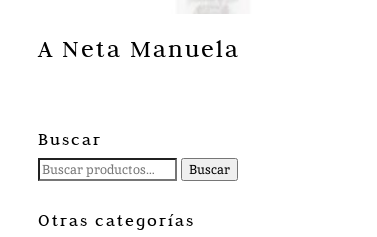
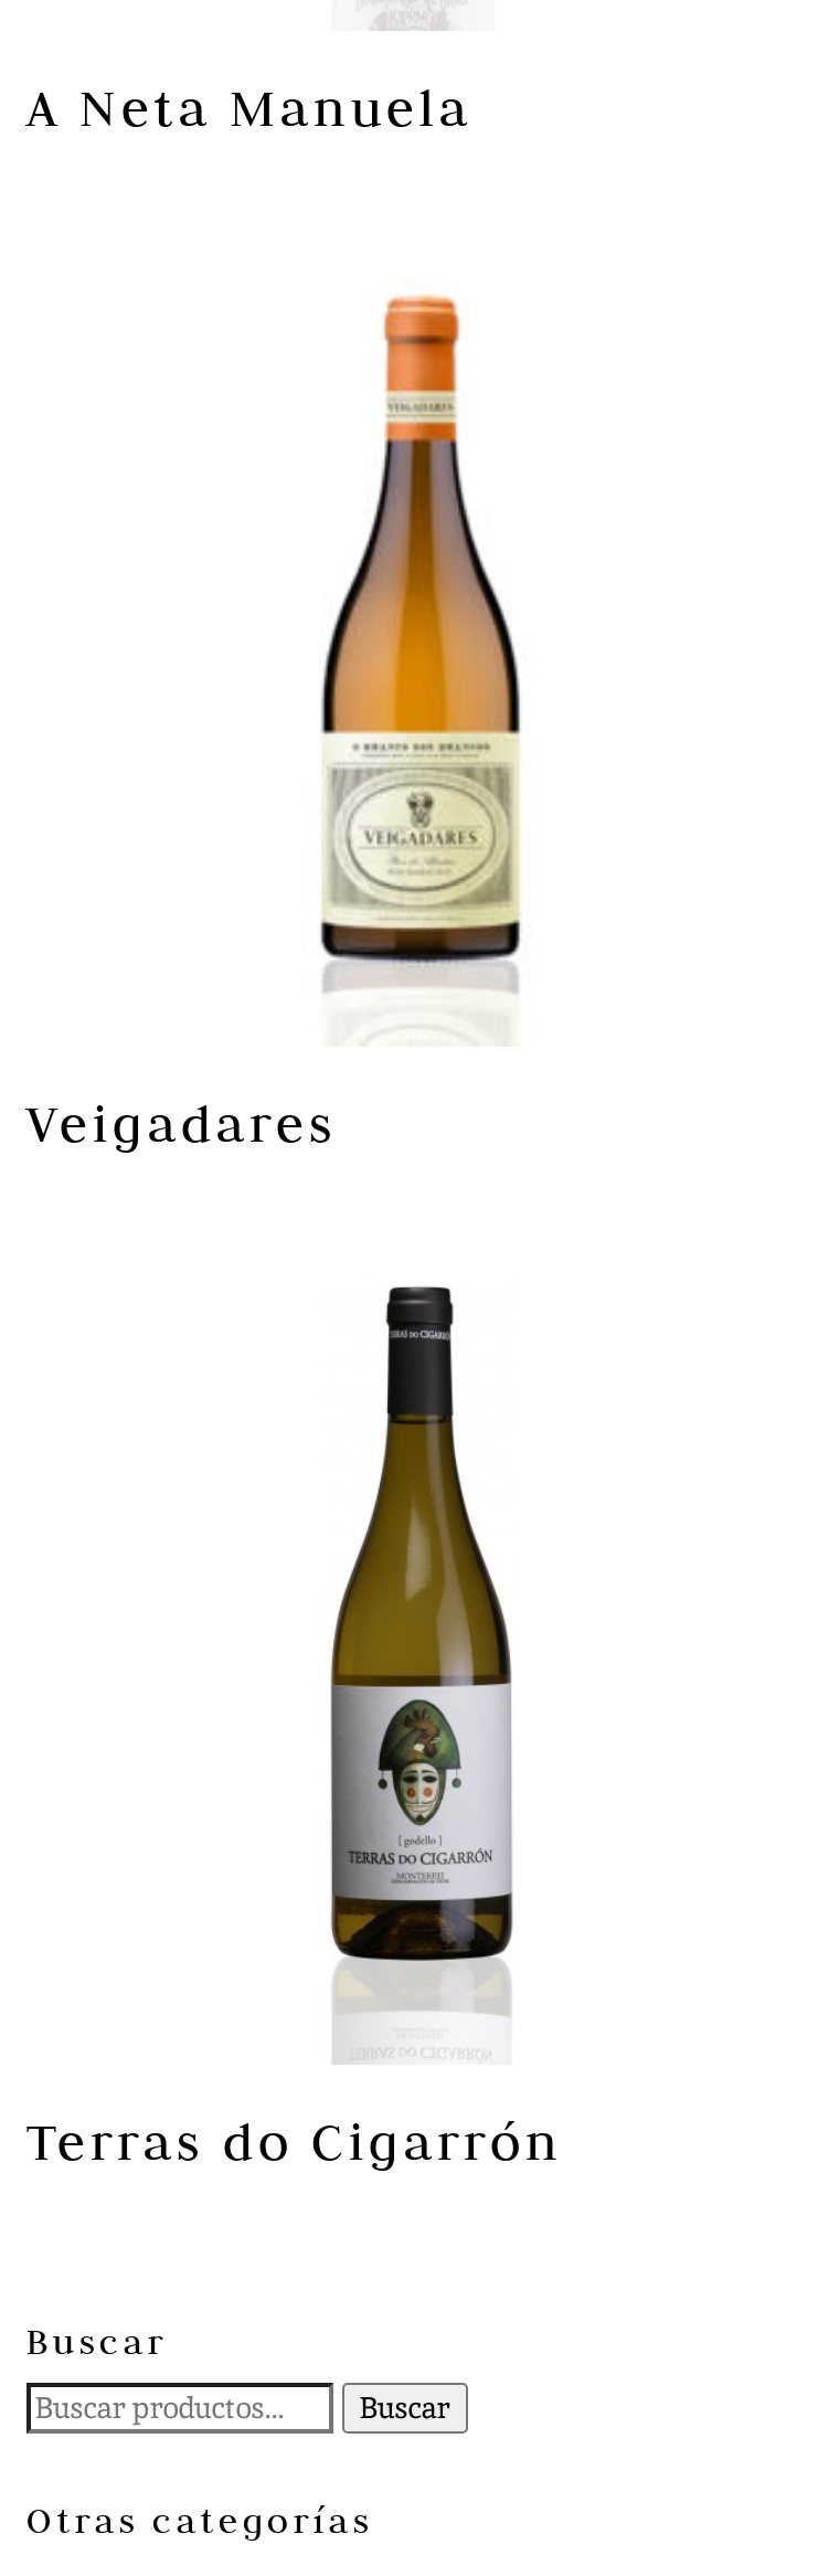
none -> [26,1092,337,1156] Veigadares
none -> [26,2109,563,2173] Terras do Cigarrón
none -> [318,296,523,994] [image]
none -> [329,1285,514,2018] [image]

